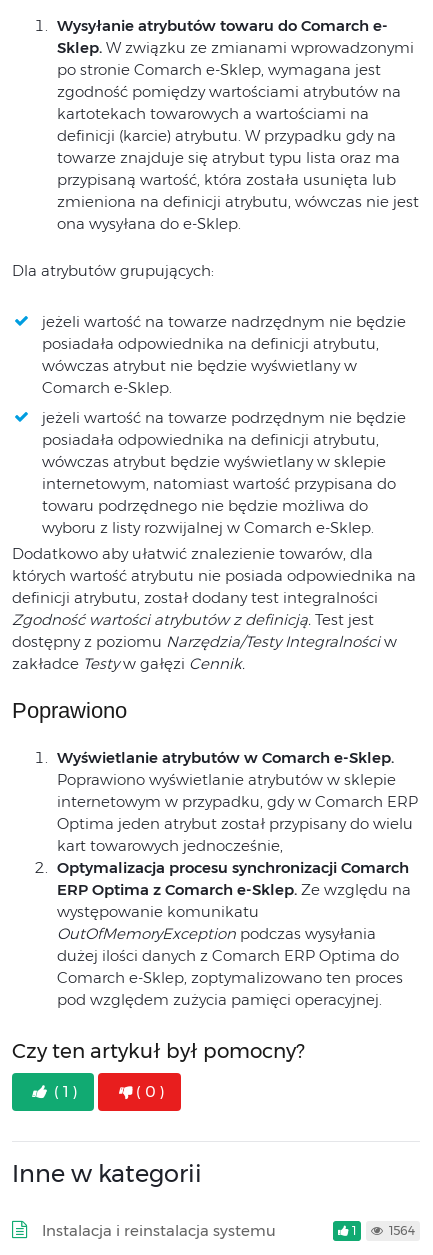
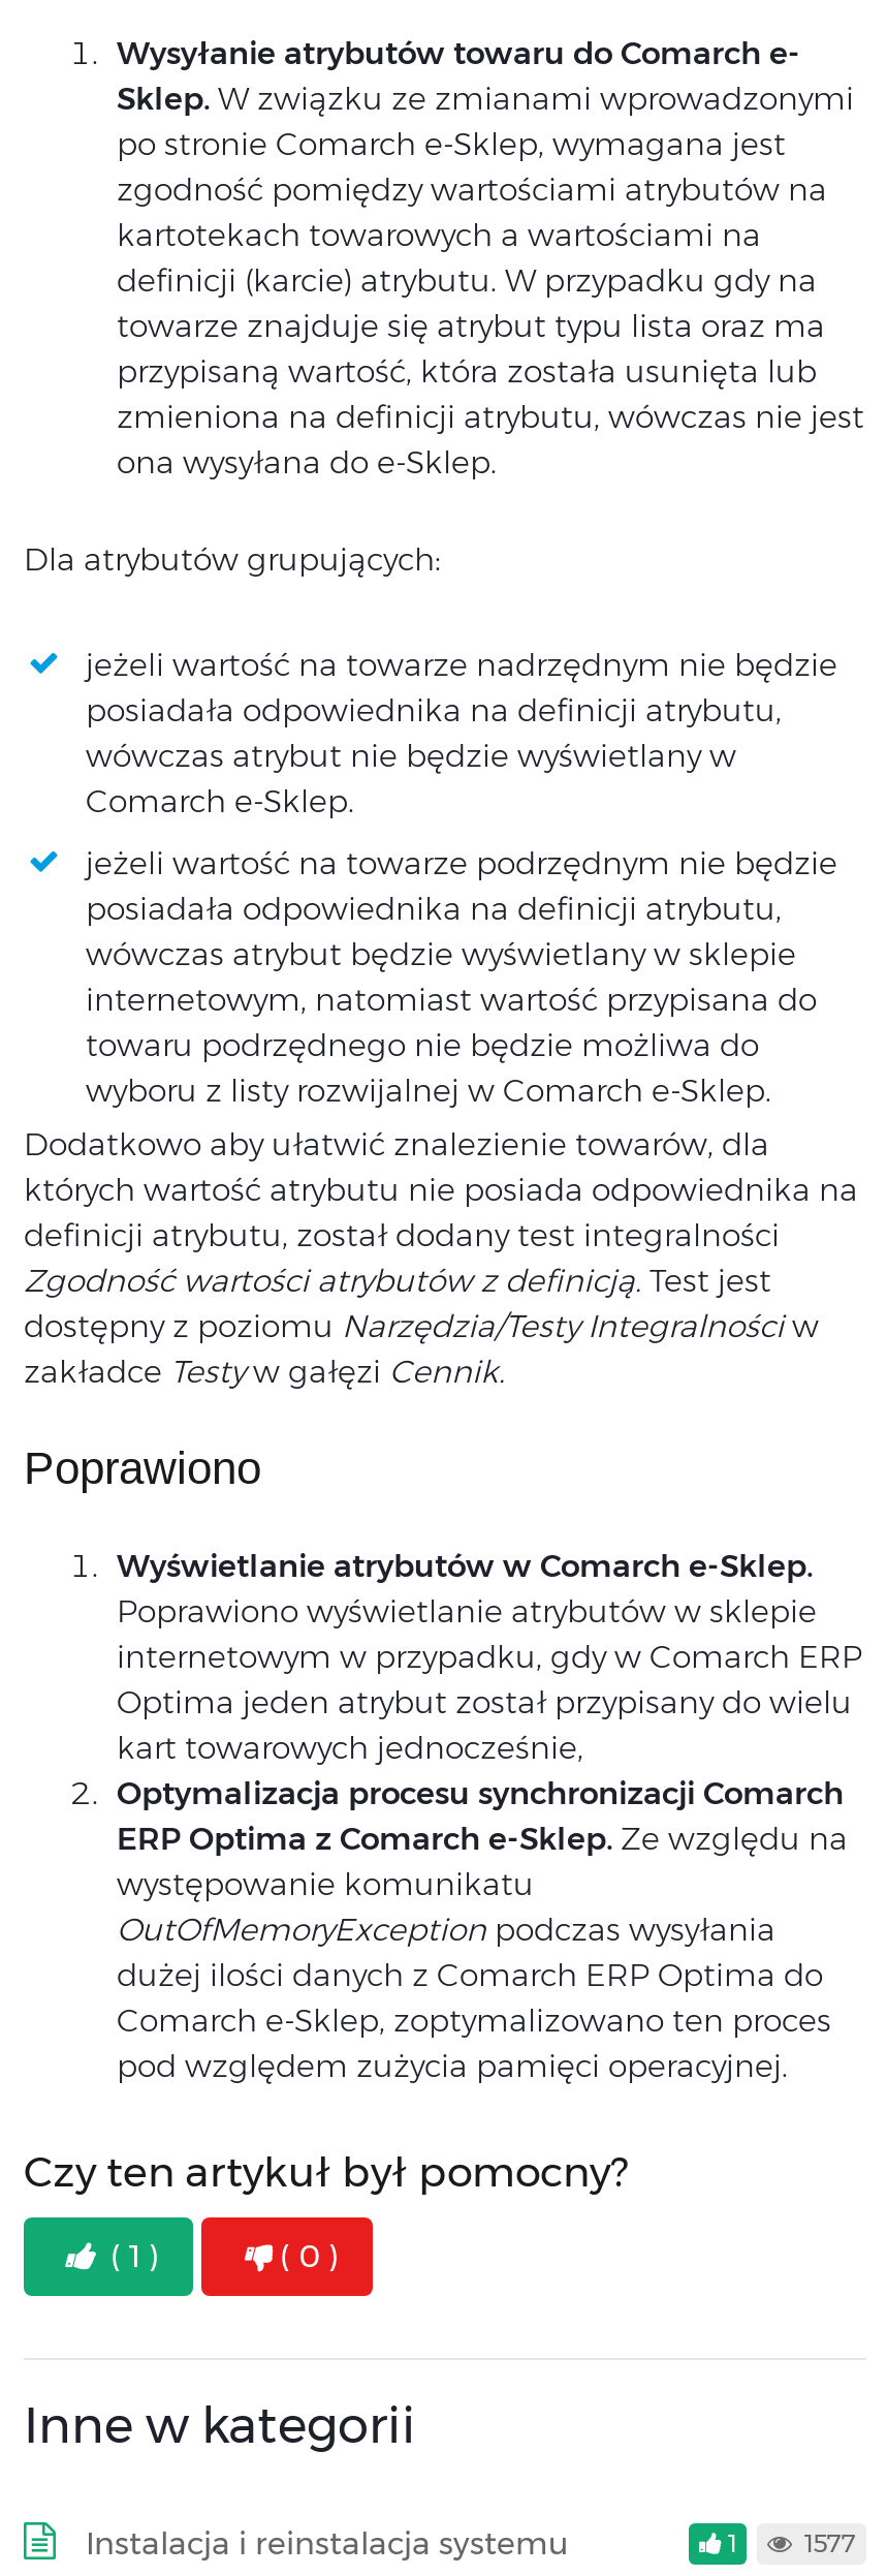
[352,1223,415,1238] 1 1564 -> [728,2528,856,2559] 1 1577

